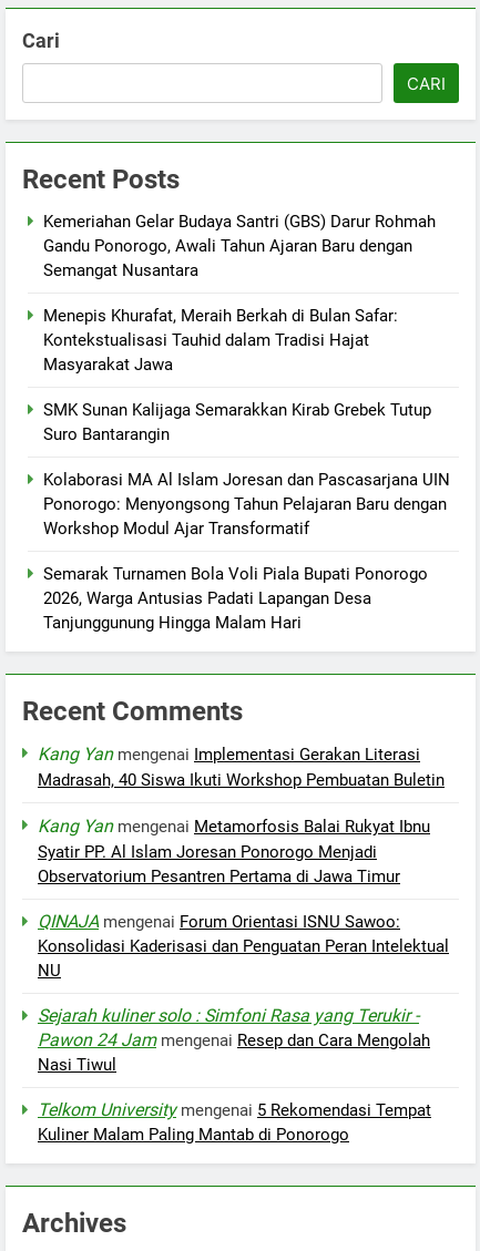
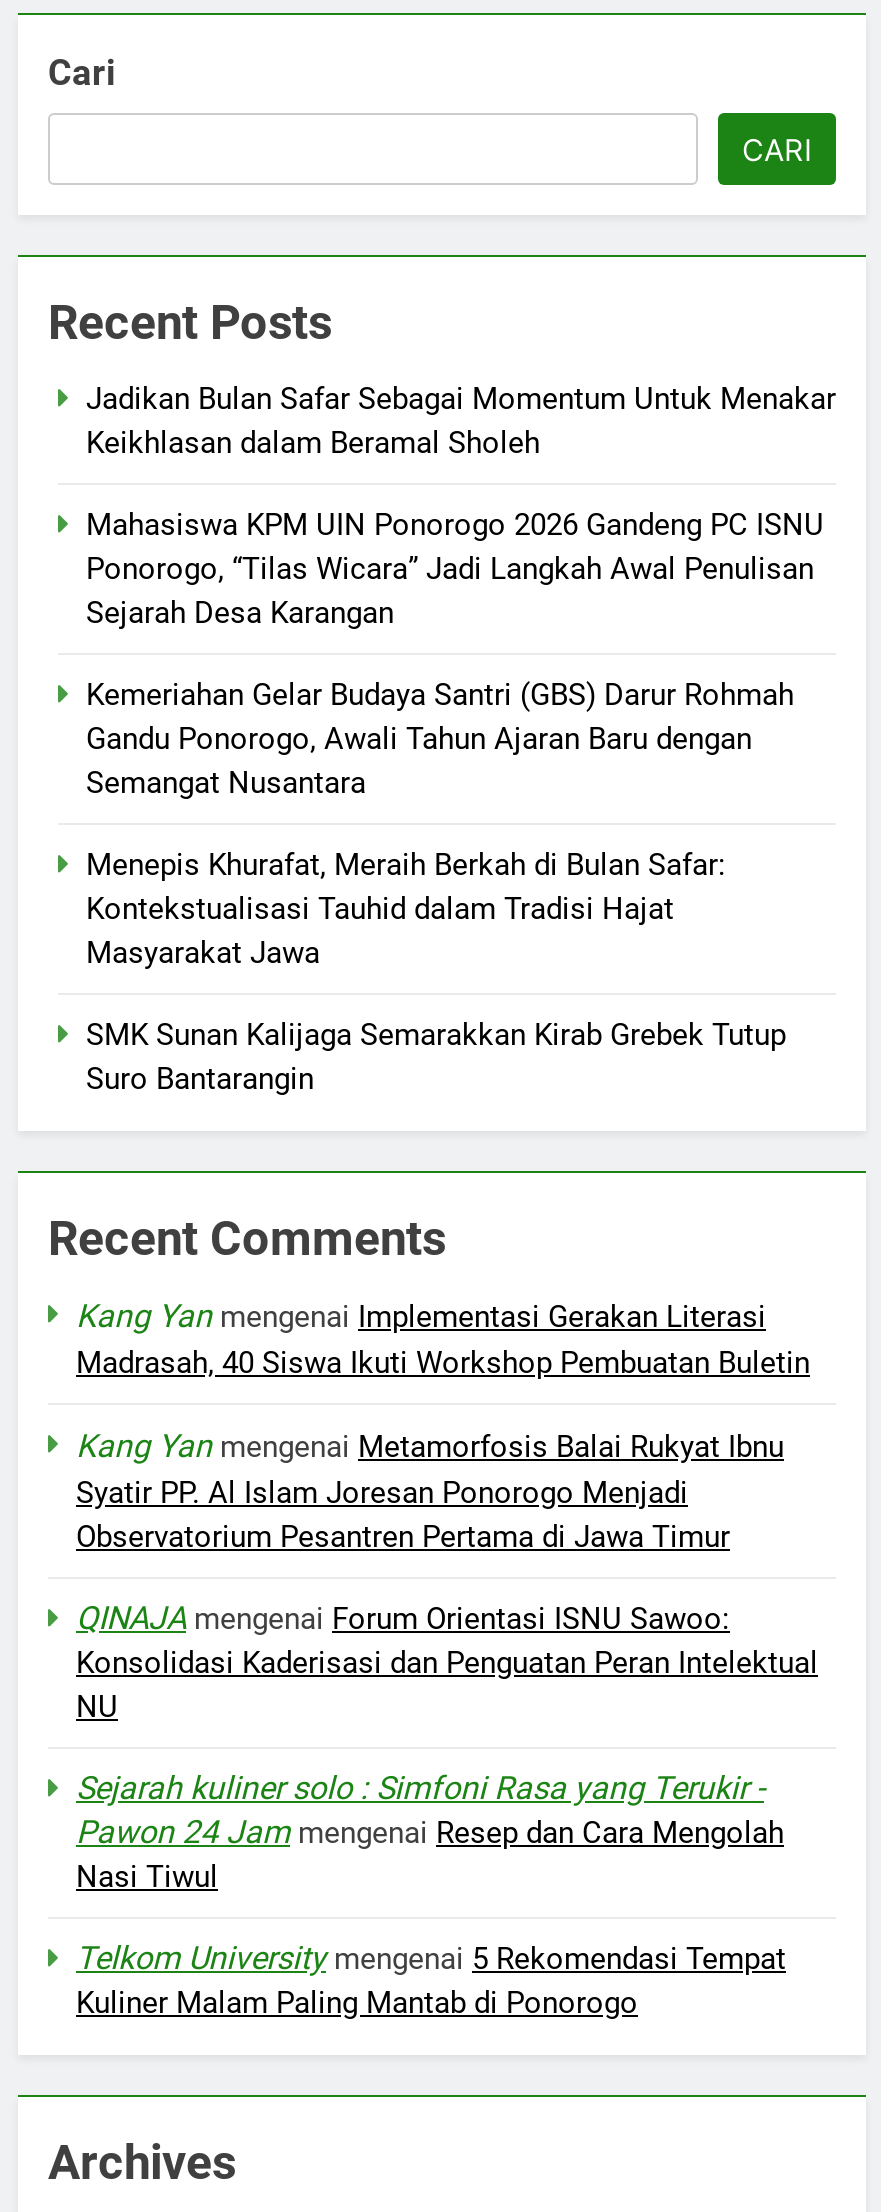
none -> [86,380,836,630] Jadikan Bulan Safar Sebagai Momentum Untuk Menakar | Keikhlasan dalam Beramal Sholeh | Mahasiswa KPM UIN Ponorogo 2026 Gandeng PC ISNU | Ponorogo, “Tilas Wicara” Jadi Langkah Awal Penulisan | Sejarah Desa Karangan
moved [43,211,436,444] -> [86,676,794,1096]: Kemeriahan Gelar Budaya Santri (GBS) Darur Rohmah | Gandu Ponorogo, Awali Tahun Ajaran Baru dengan | Semangat Nusantara | Menepis Khurafat, Meraih Berkah di Bulan Safar: | Kontekstualisasi Tauhid dalam Tradisi Hajat | Masyarakat Jawa | SMK Sunan Kalijaga Semarakkan Kirab Grebek Tutup | Suro Bantarangin
[43,469,450,632] Kolaborasi MA Al Islam Joresan dan Pascasarjana UIN | Ponorogo: Menyongsong Tahun Pelajaran Baru dengan | Workshop Modul Ajar Transformatif | Semarak Turnamen Bola Voli Piala Bupati Ponorogo | 2026, Warga Antusias Padati Lapangan Desa | Tanjunggunung Hingga Malam Hari -> none

